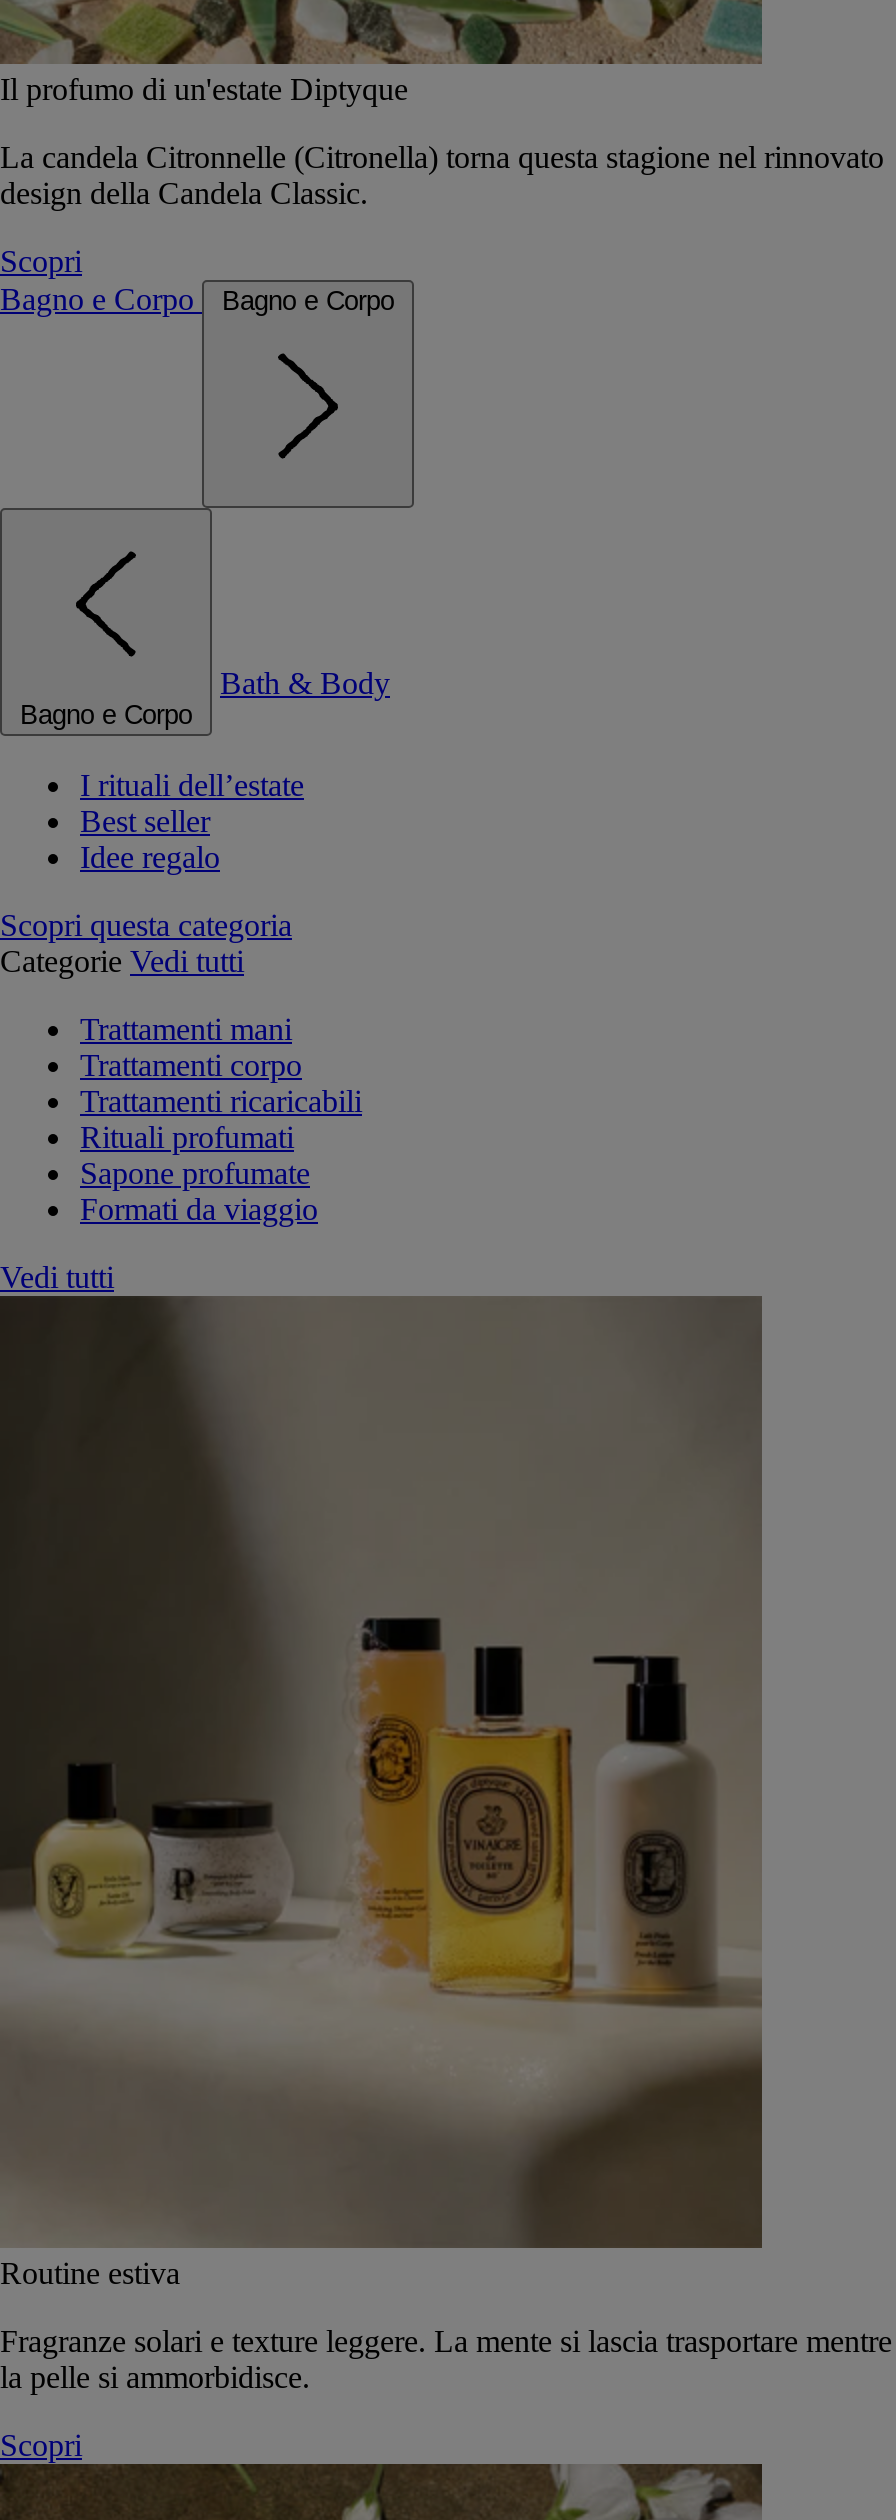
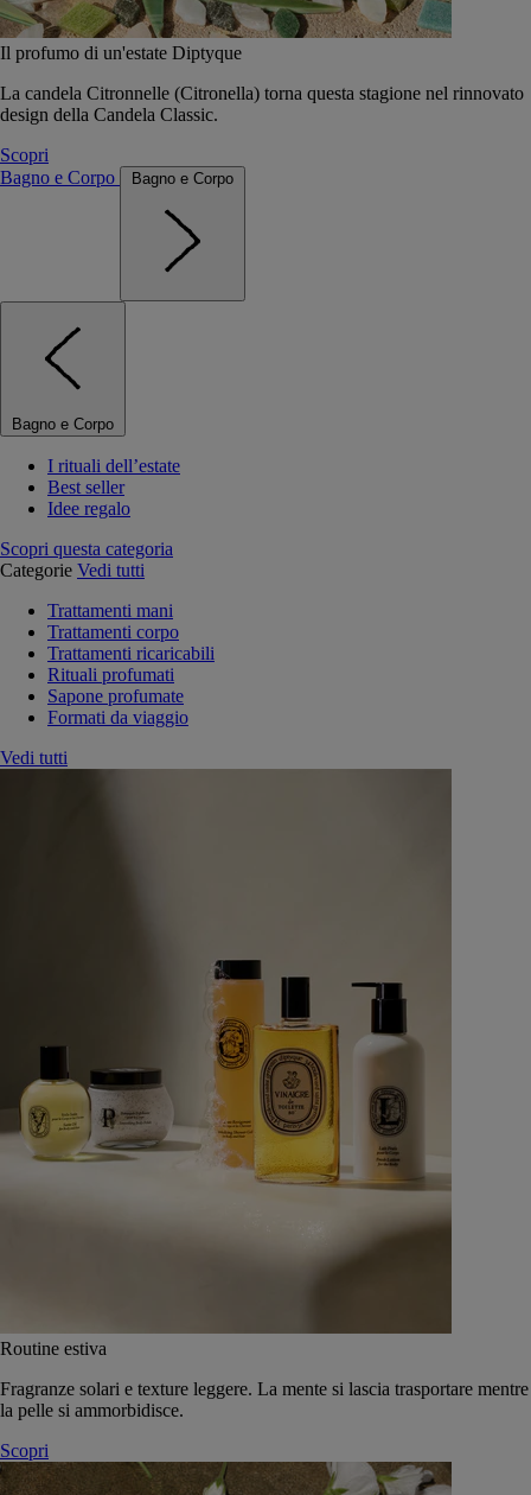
[220,666,390,700] Bath & Body -> none

